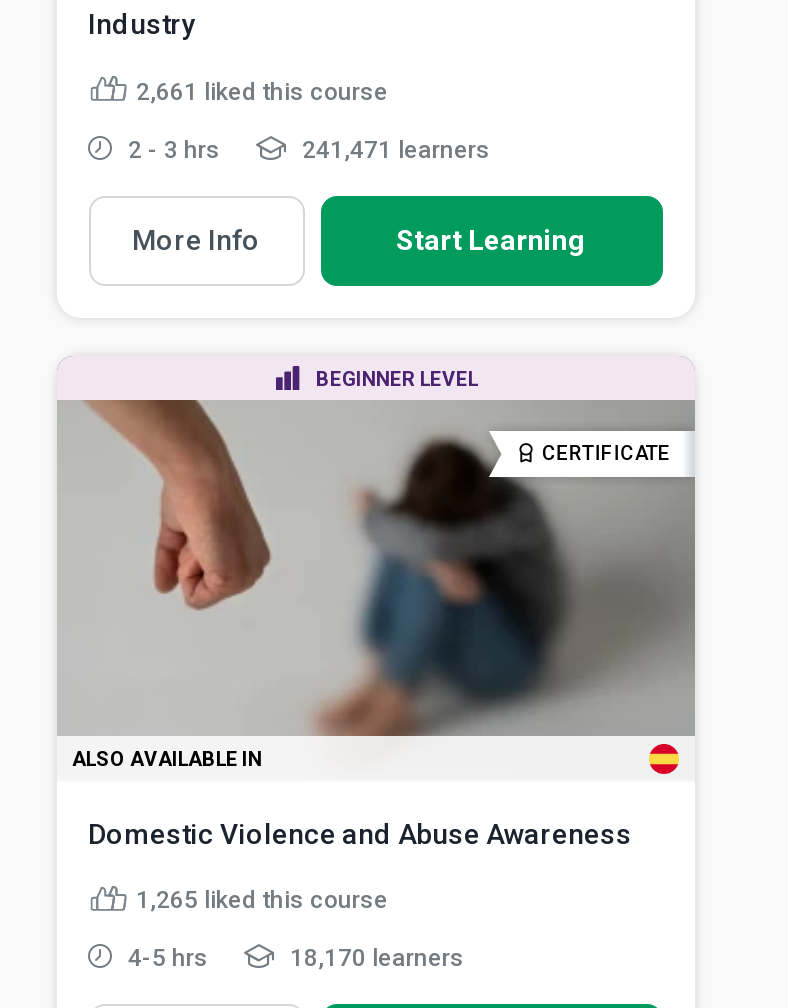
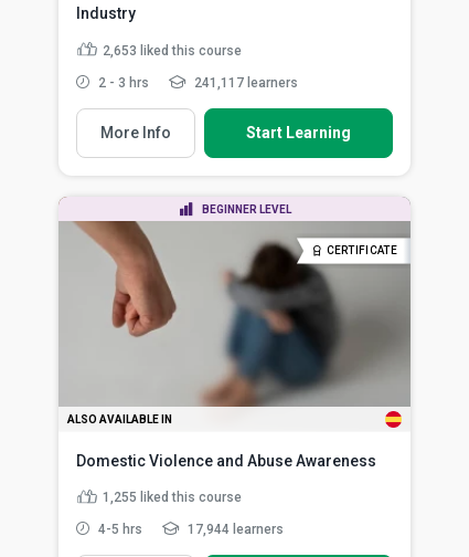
[136,78,388,106] 2,661 liked this course -> [102,43,241,58] 2,653 liked this course
[296,135,490,163] 241,471 learners -> [190,75,297,90] 241,117 learners
[136,886,388,914] 1,265 liked this course -> [102,490,241,505] 1,255 liked this course
[284,944,464,972] 18,170 learners -> [184,522,283,537] 17,944 learners

